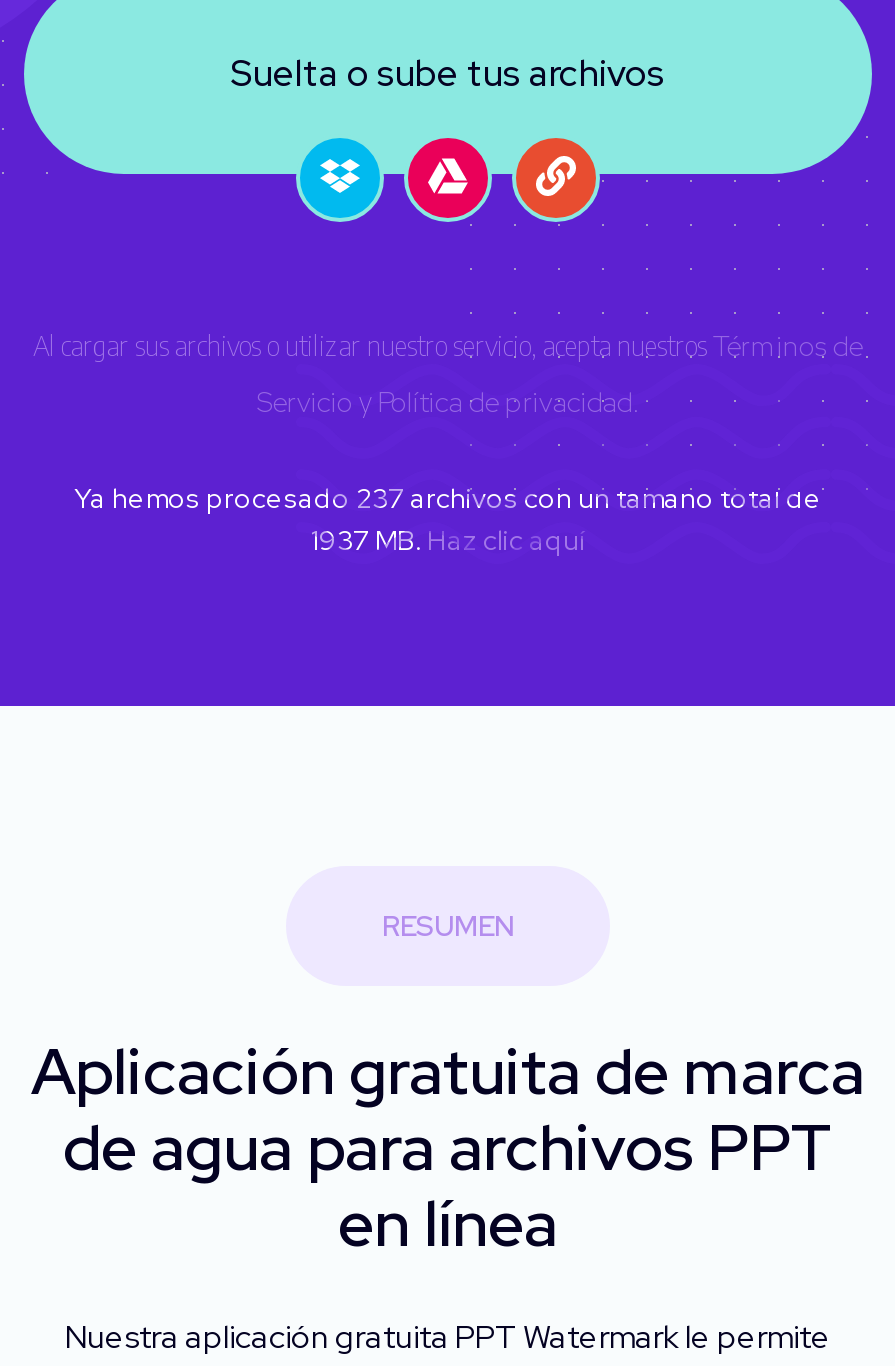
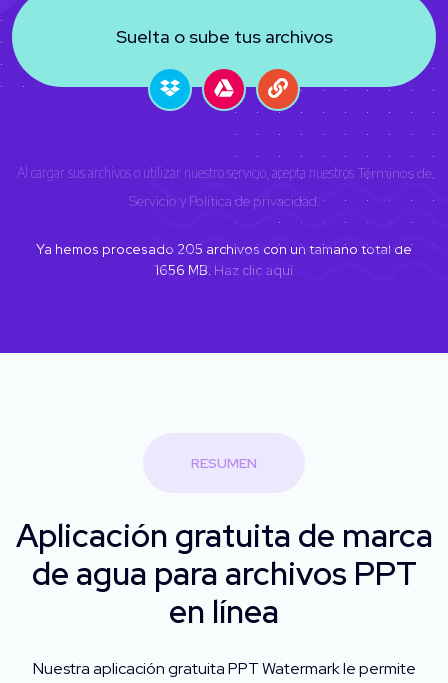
[74,480,822,516] Ya hemos procesado 237 archivos con un tamaño total de -> [36,240,412,258] Ya hemos procesado 205 archivos con un tamaño total de
[311,522,585,558] 1937 MB. Haz clic aquí -> [155,261,293,279] 1656 MB. Haz clic aquí

